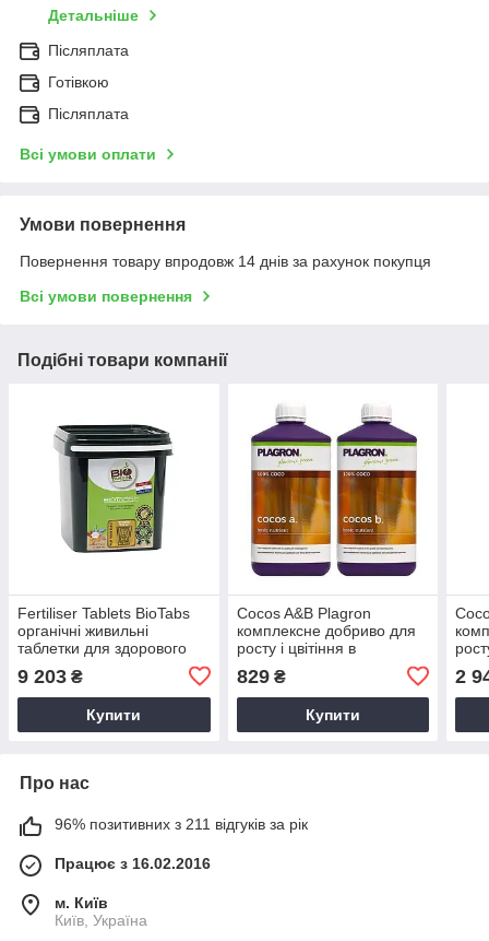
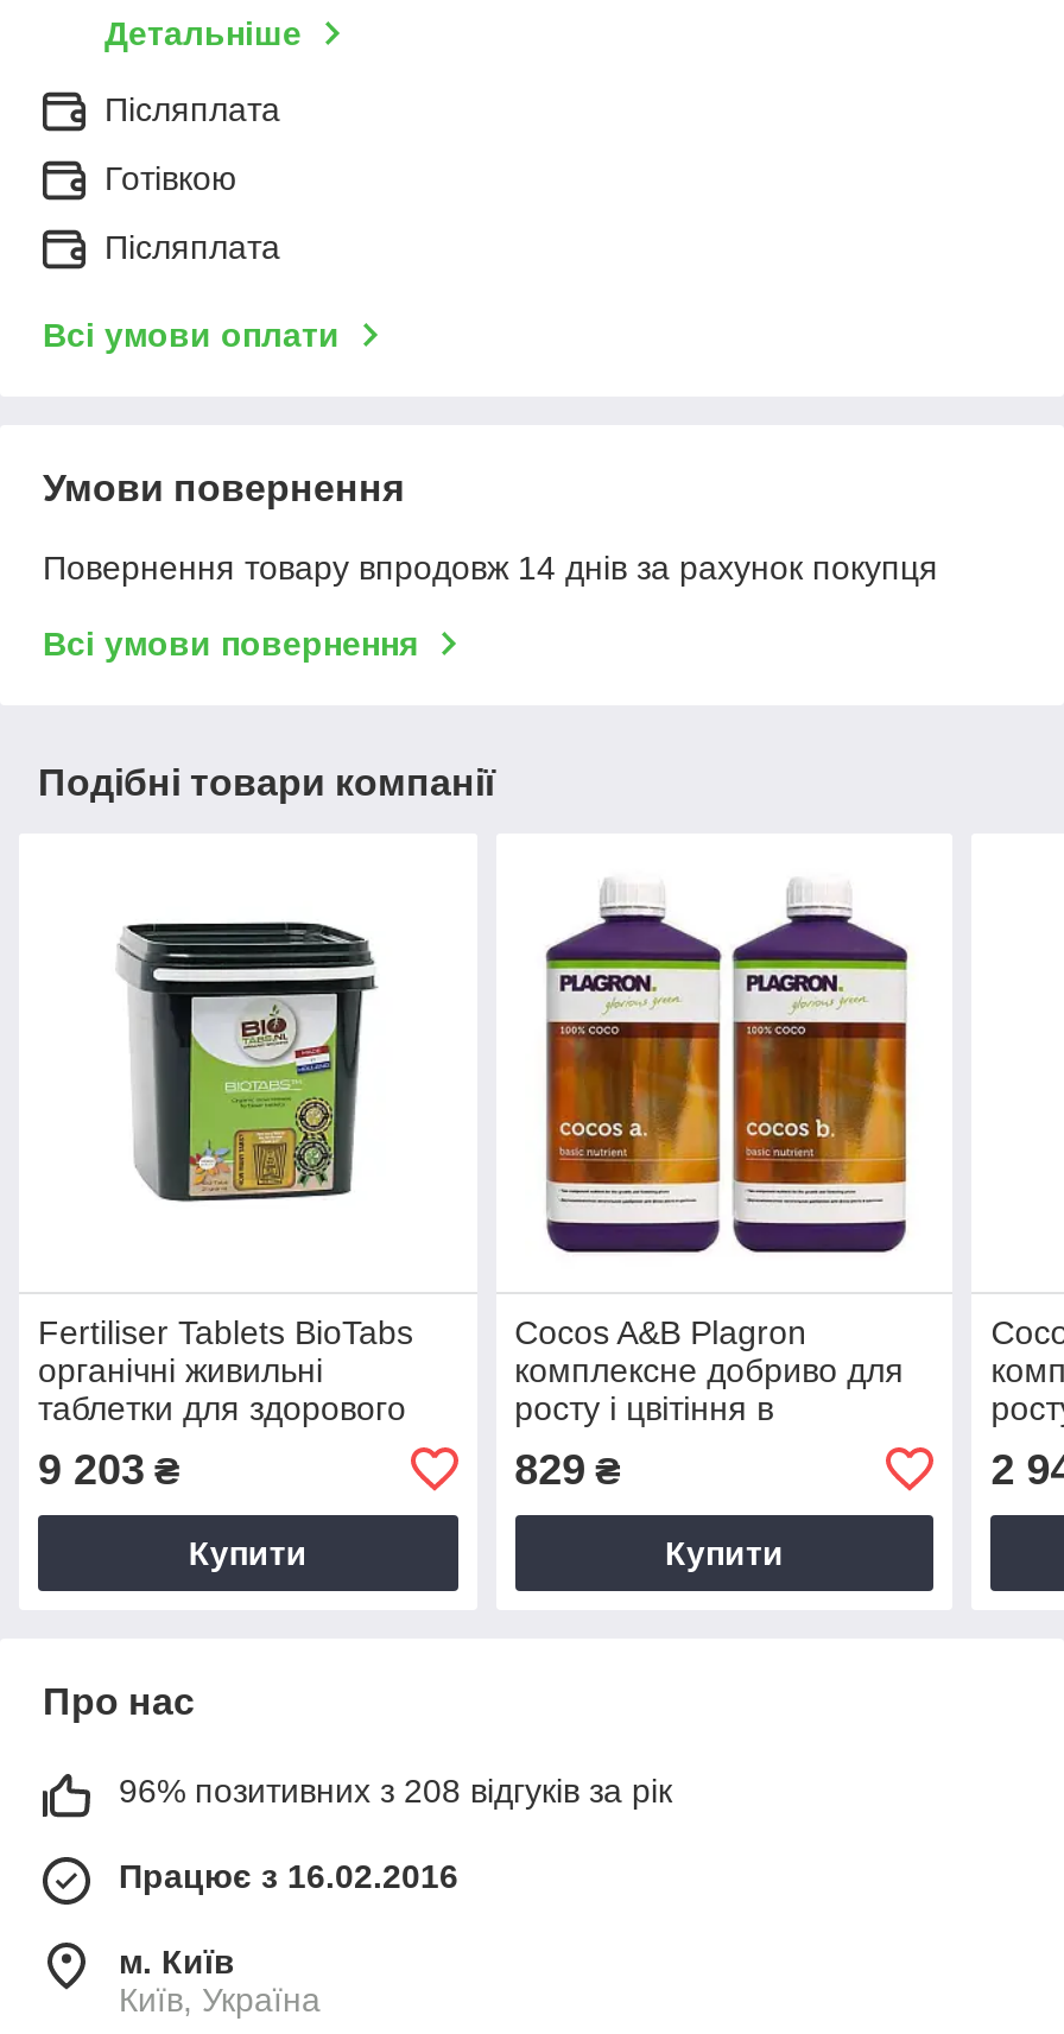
[55,815,308,833] 96% позитивних з 211 відгуків за рік -> [119,1771,672,1809] 96% позитивних з 208 відгуків за рік

